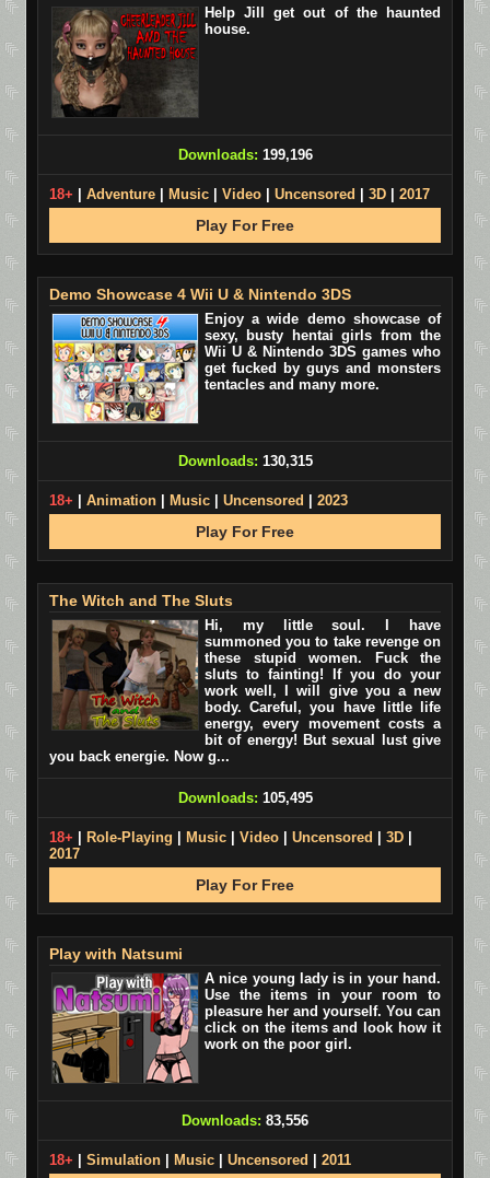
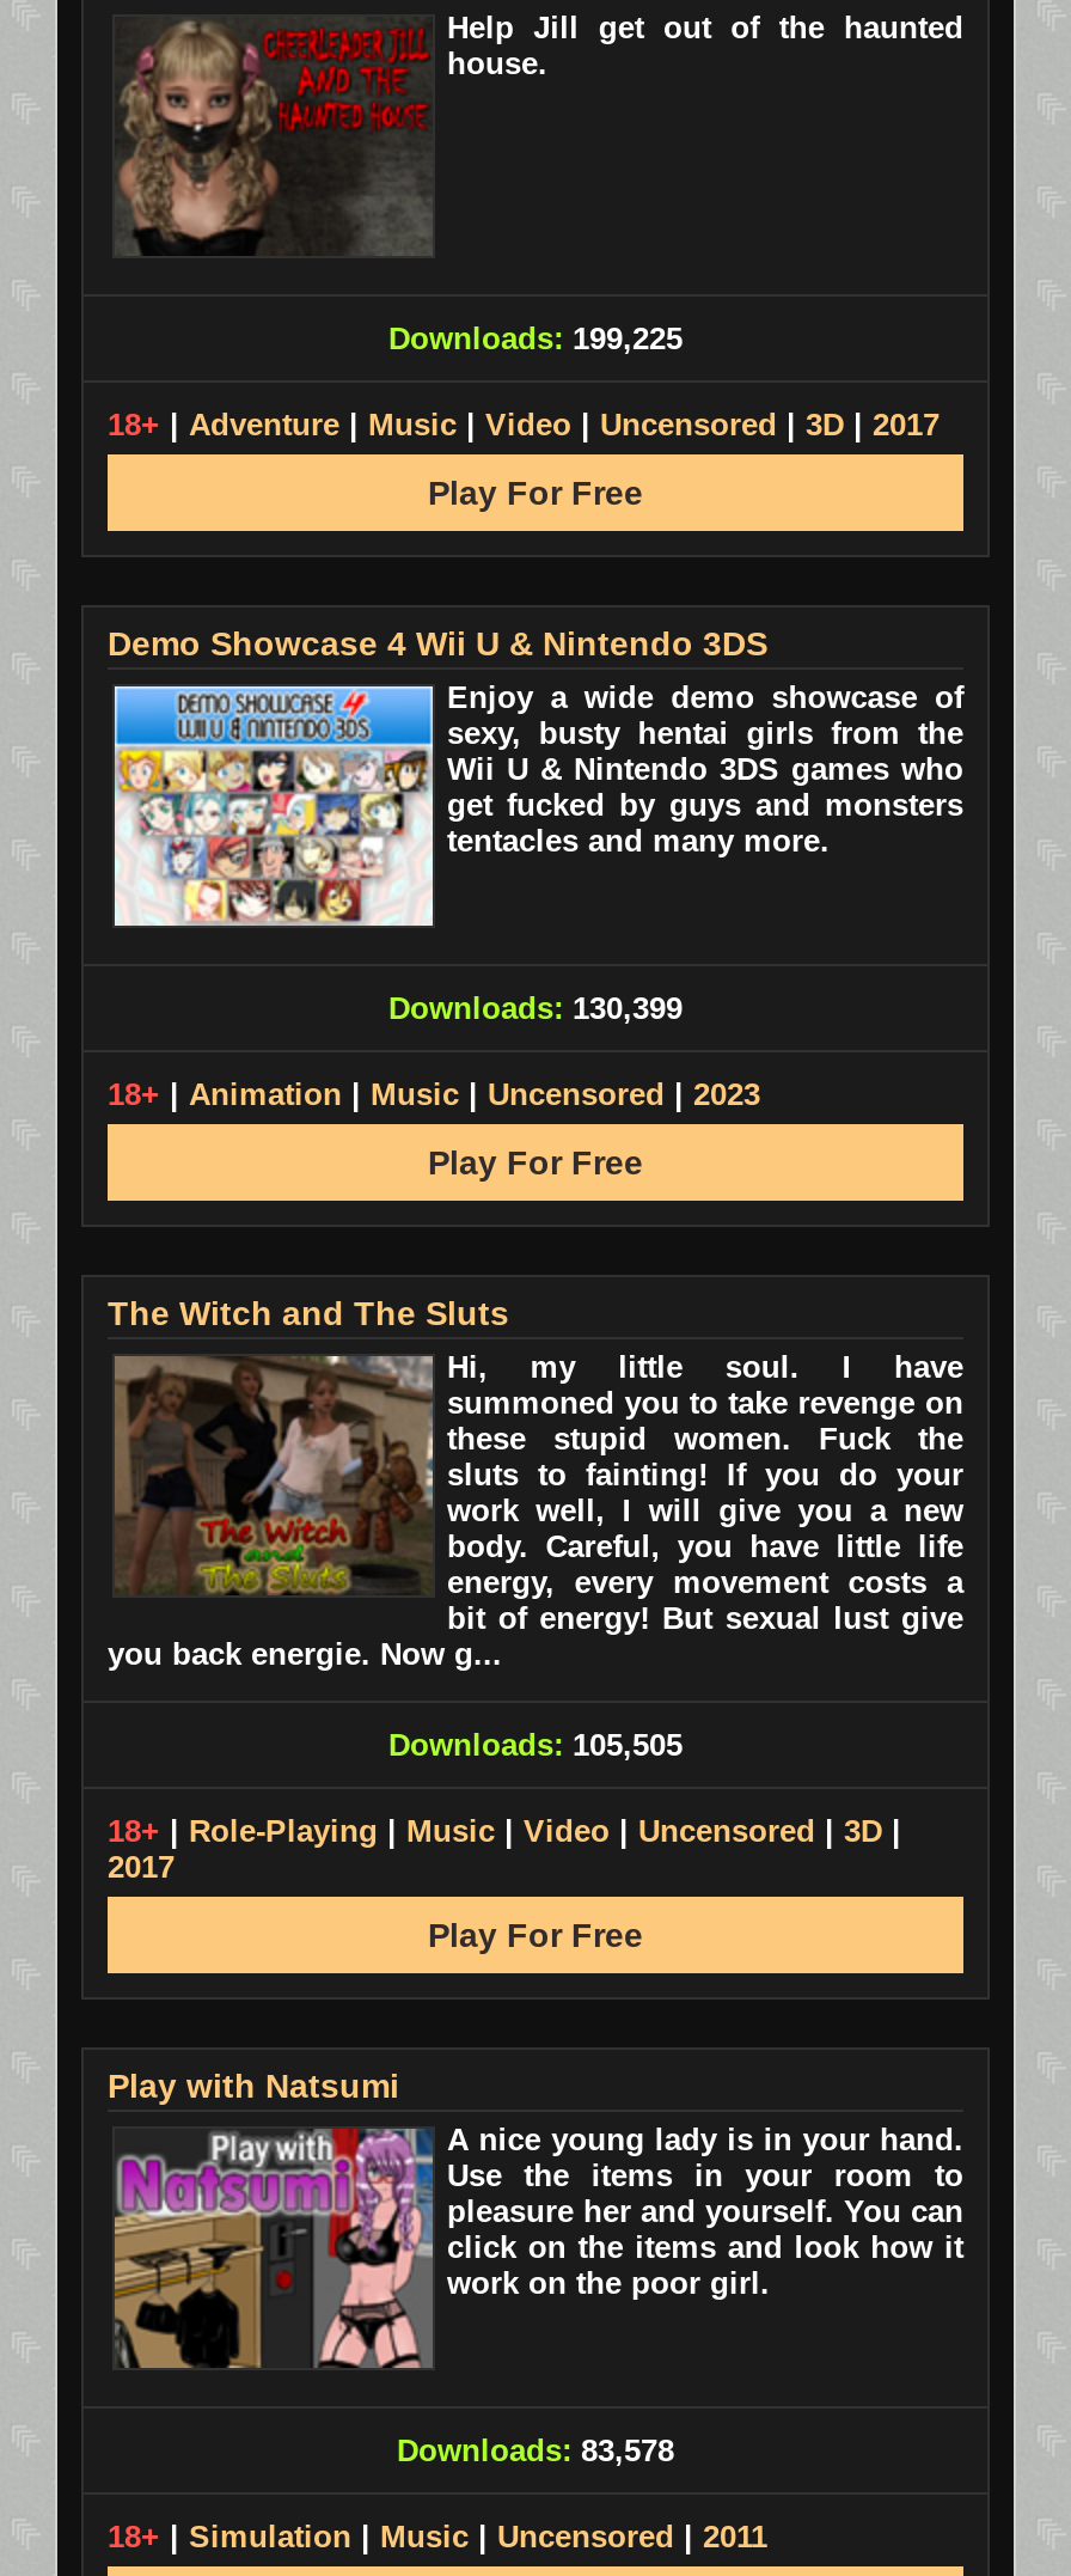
[178,147,312,163] Downloads: 199,196 -> [388,321,683,356] Downloads: 199,225
[178,453,312,469] Downloads: 130,315 -> [388,990,683,1026] Downloads: 130,399
[178,790,312,806] Downloads: 105,495 -> [388,1727,683,1763] Downloads: 105,505
[182,1112,308,1129] Downloads: 83,556 -> [397,2432,674,2468] Downloads: 83,578

